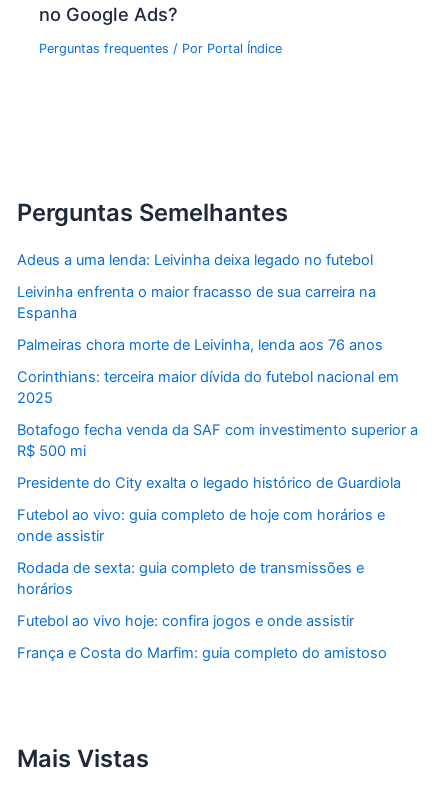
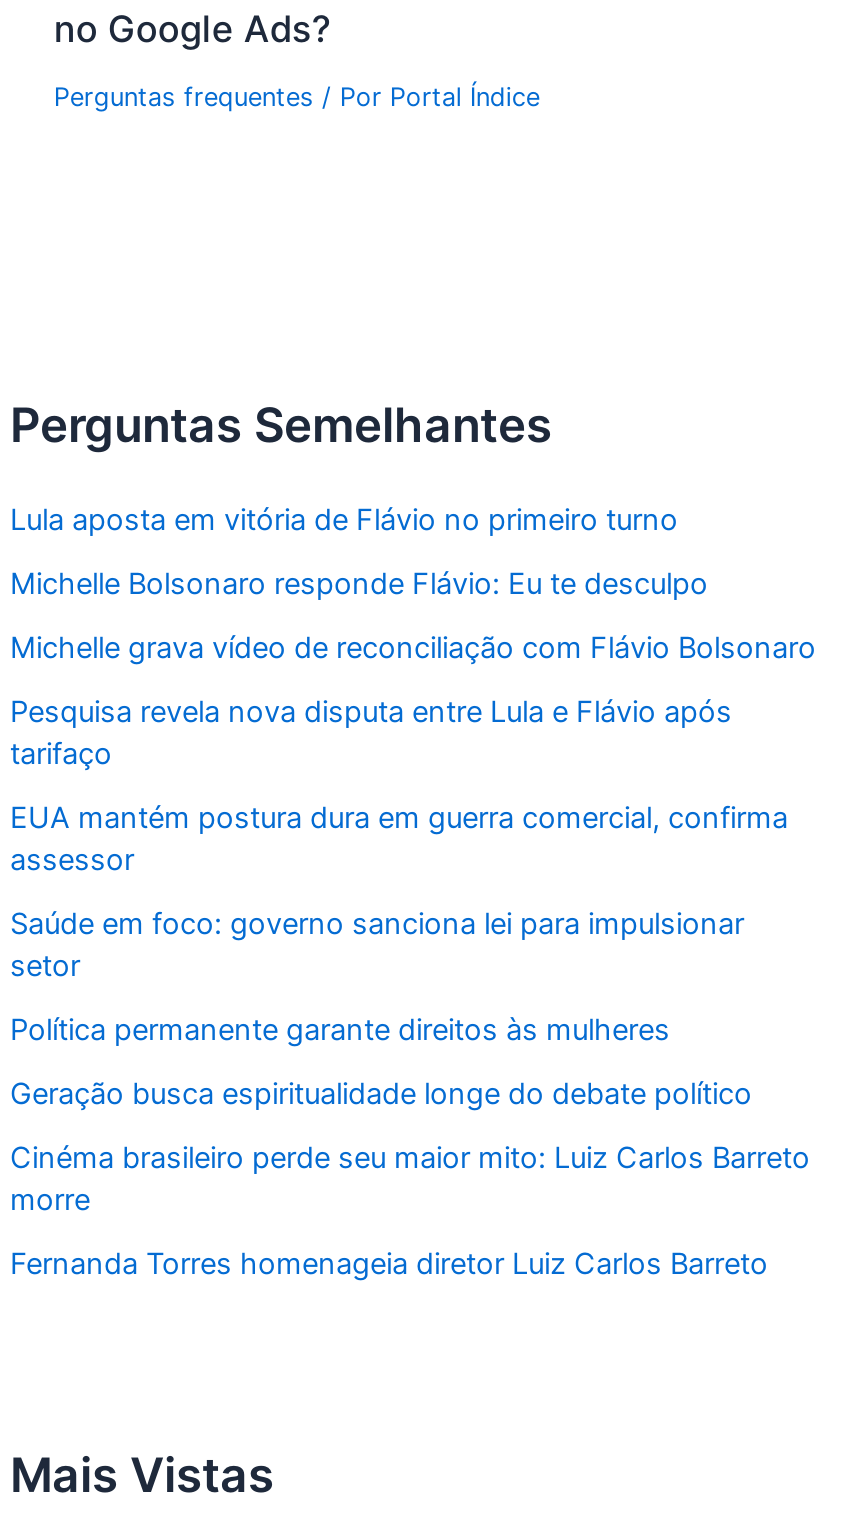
[17,251,373,269] Adeus a uma lenda: Leivinha deixa legado no futebol -> [10,503,678,539] Lula aposta em vitória de Flávio no primeiro turno
[17,283,376,322] Leivinha enfrenta o maior fracasso de sua carreira na | Espanha -> [10,567,708,603] Michelle Bolsonaro responde Flávio: Eu te desculpo
[17,336,383,354] Palmeiras chora morte de Leivinha, lenda aos 76 anos -> [10,630,816,666] Michelle grava vídeo de reconciliação com Flávio Bolsonaro
[17,368,399,407] Corinthians: terceira maior dívida do futebol nacional em | 2025 -> [10,694,732,772] Pesquisa revela nova disputa entre Lula e Flávio após | tarifaço
[17,421,418,460] Botafogo fecha venda da SAF com investimento superior a | R$ 500 mi -> [10,800,788,878] EUA mantém postura dura em guerra comercial, confirma | assessor
[17,474,401,492] Presidente do City exalta o legado histórico de Guardiola -> [10,906,744,984] Saúde em foco: governo sanciona lei para impulsionar | setor
[17,506,385,545] Futebol ao vivo: guia completo de hoje com horários e | onde assistir -> [10,1012,670,1048] Política permanente garante direitos às mulheres
[17,559,364,598] Rodada de sexta: guia completo de transmissões e | horários -> [10,1076,752,1112] Geração busca espiritualidade longe do debate político
[17,612,354,630] Futebol ao vivo hoje: confira jogos e onde assistir -> [10,1140,810,1218] Cinéma brasileiro perde seu maior mito: Luiz Carlos Barreto | morre
[17,644,387,662] França e Costa do Marfim: guia completo do amistoso -> [10,1246,768,1282] Fernanda Torres homenageia diretor Luiz Carlos Barreto

